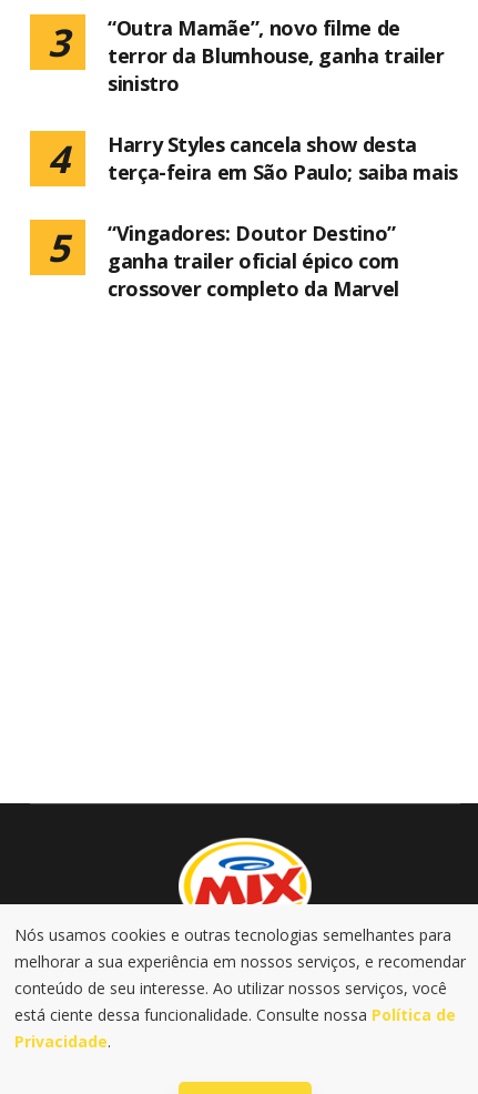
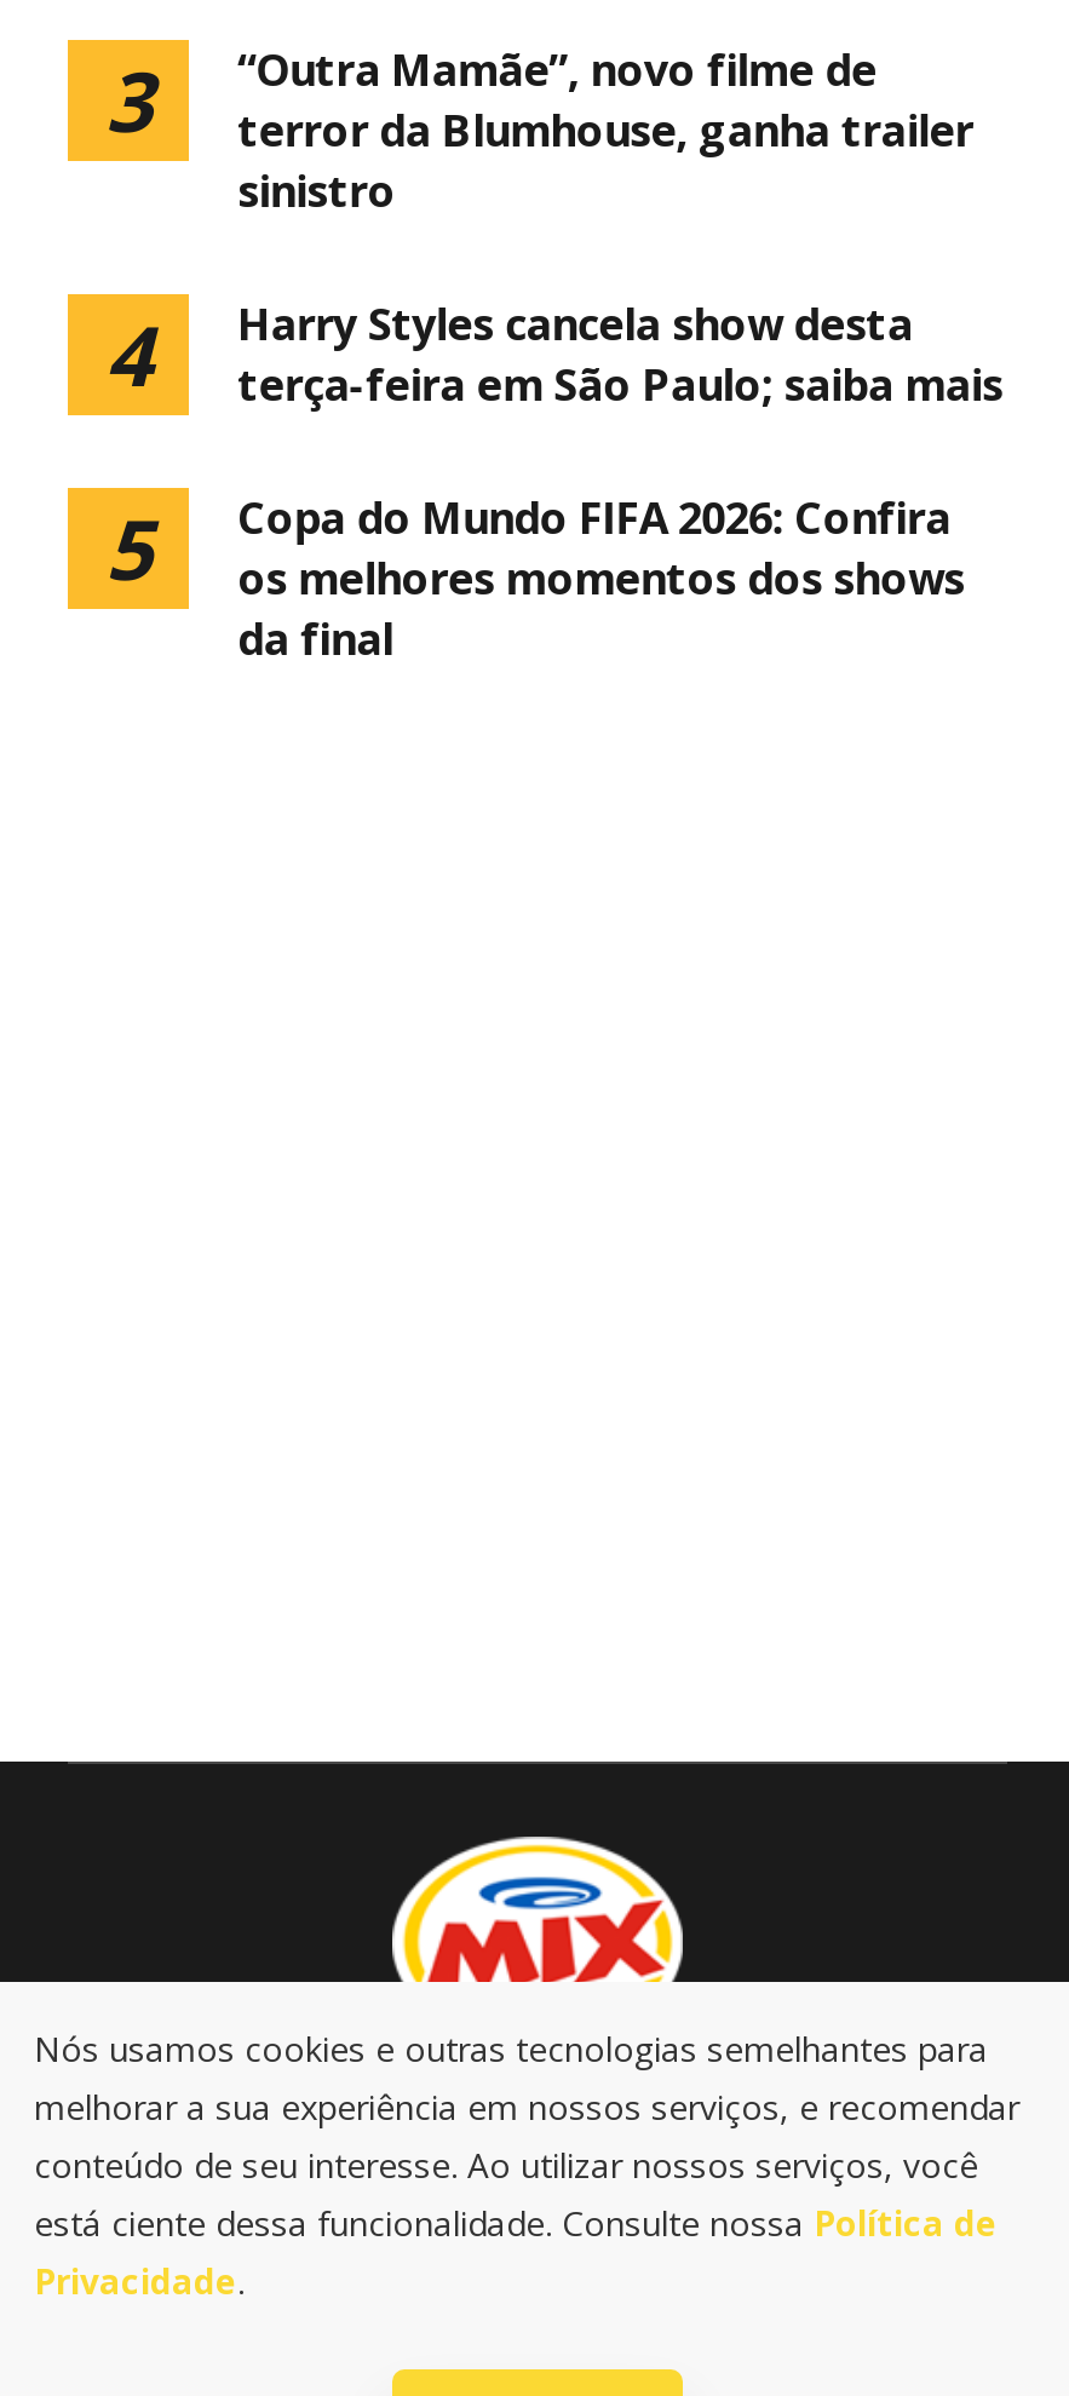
[108,220,399,302] “Vingadores: Doutor Destino” | ganha trailer oficial épico com | crossover completo da Marvel -> [237,488,964,668] Copa do Mundo FIFA 2026: Confira | os melhores momentos dos shows | da final

